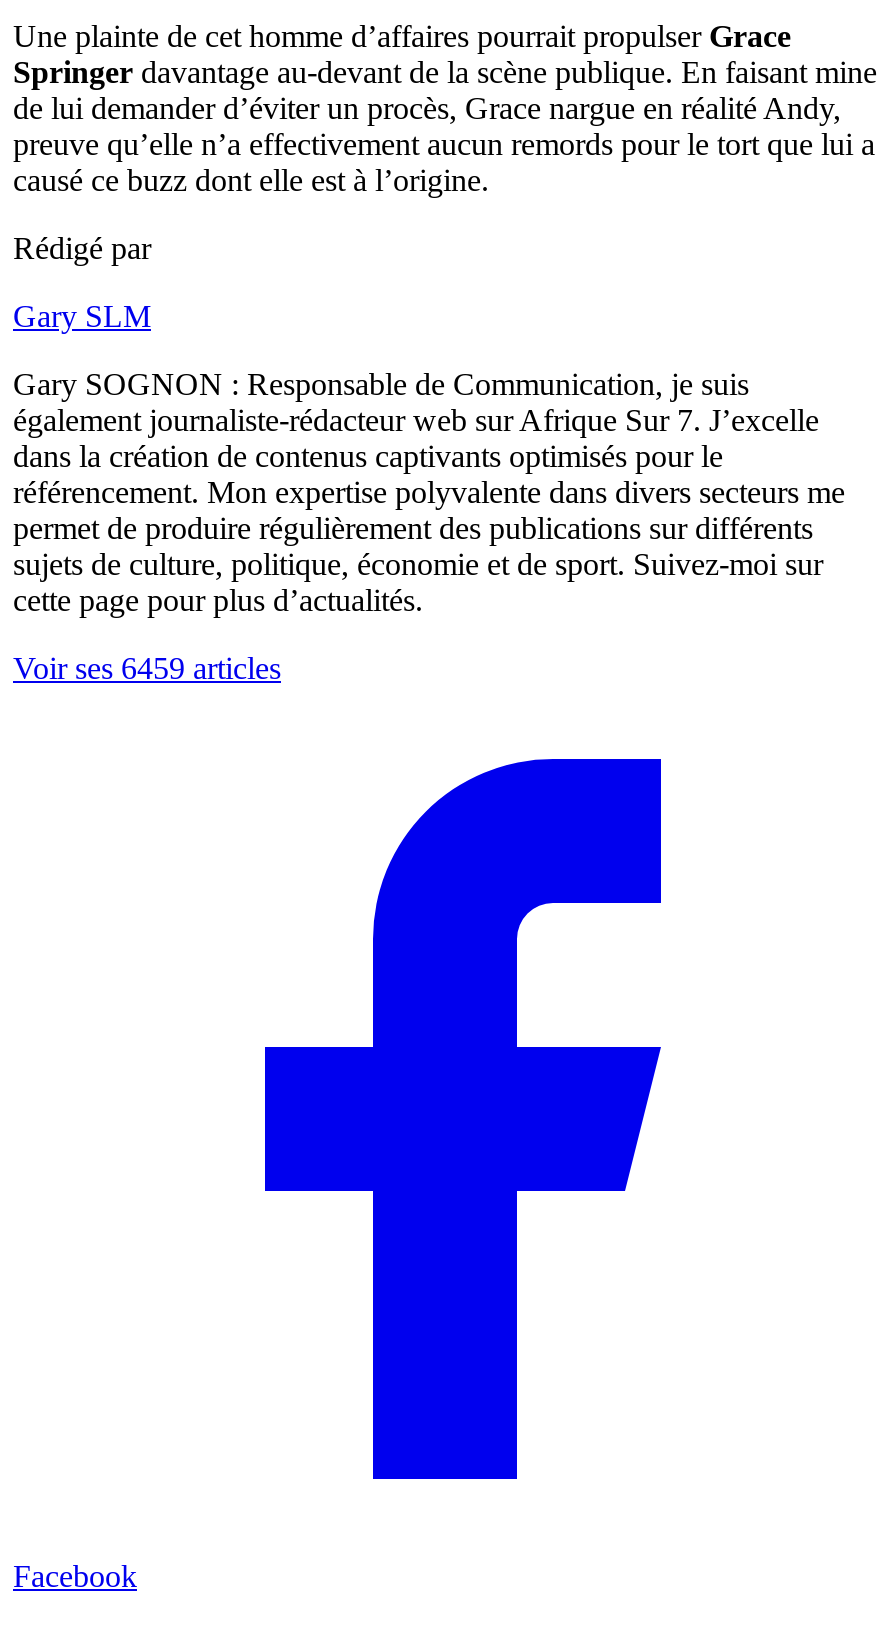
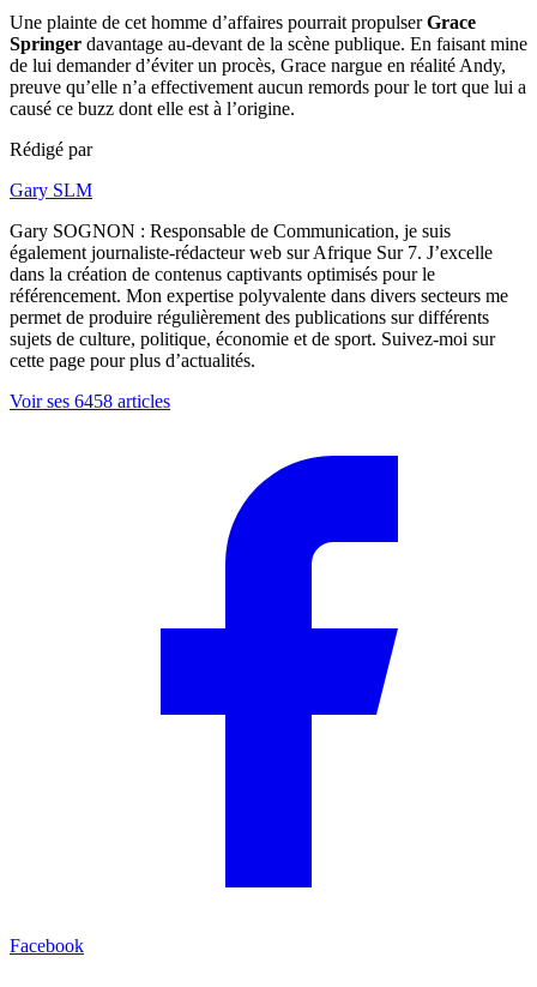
[13,650,281,684] Voir ses 6459 articles -> [10,390,170,411] Voir ses 6458 articles

